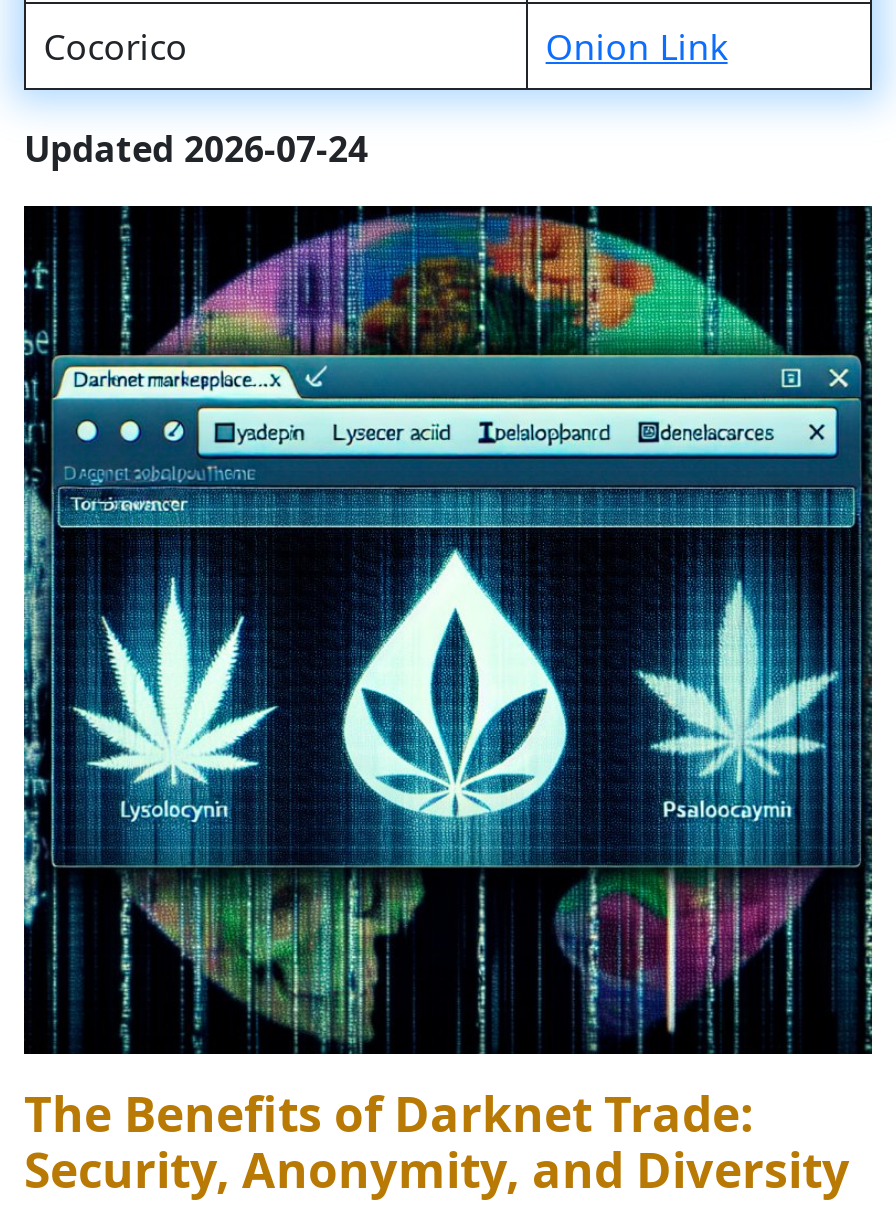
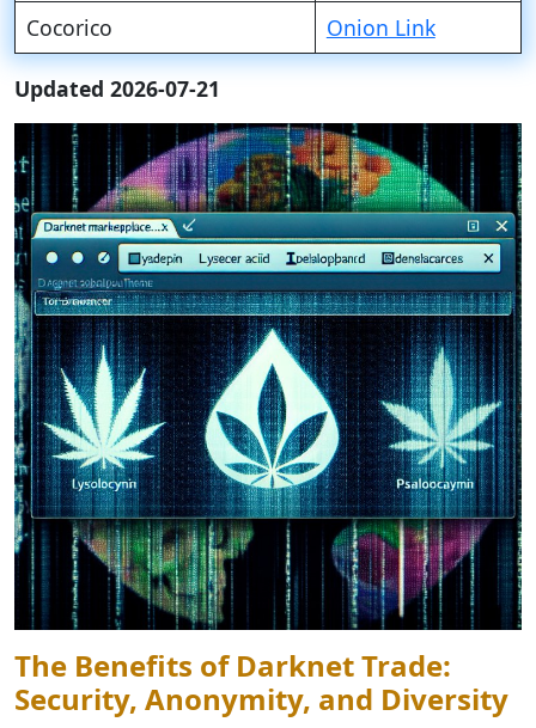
[24,124,368,172] Updated 2026-07-24 -> [14,74,220,103] Updated 2026-07-21

